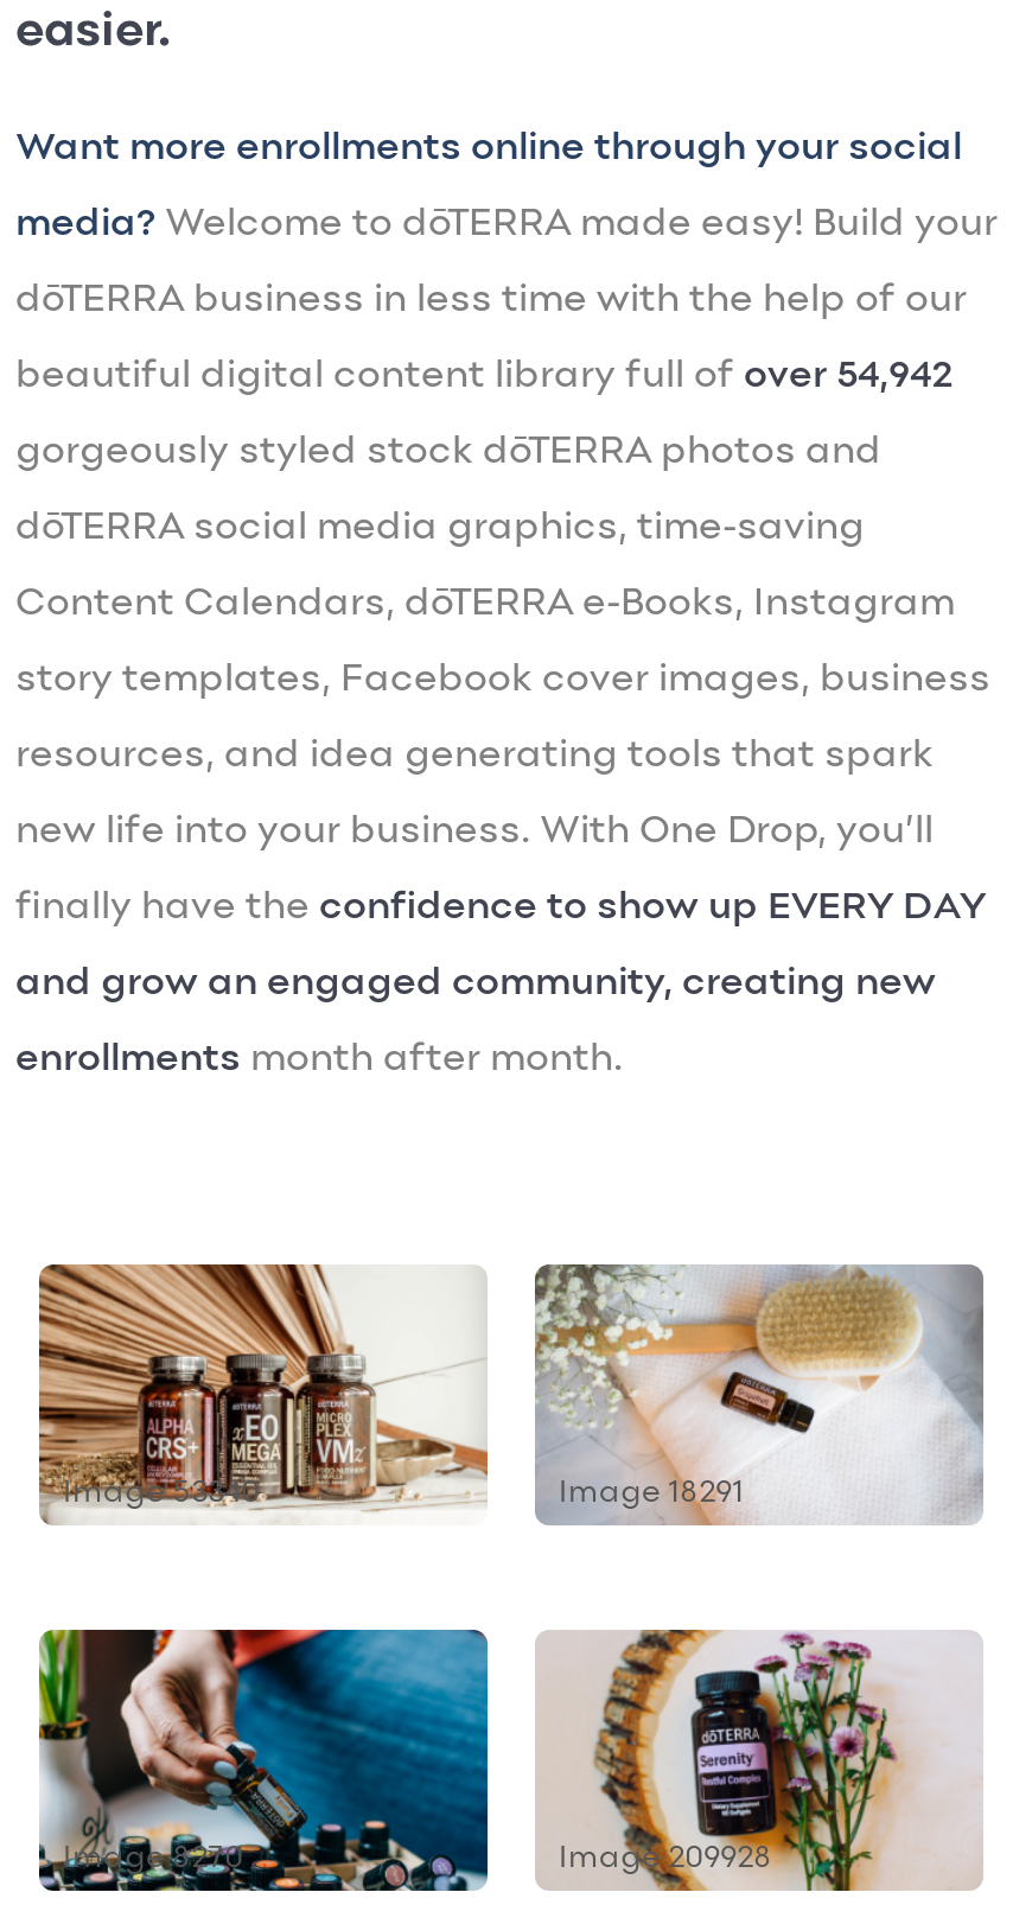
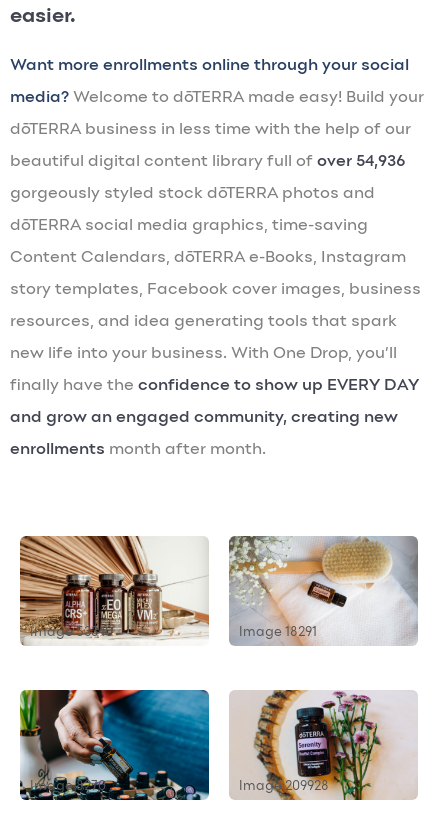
[15,357,953,395] beautiful digital content library full of over 54,942 -> [10,153,405,169] beautiful digital content library full of over 54,936

